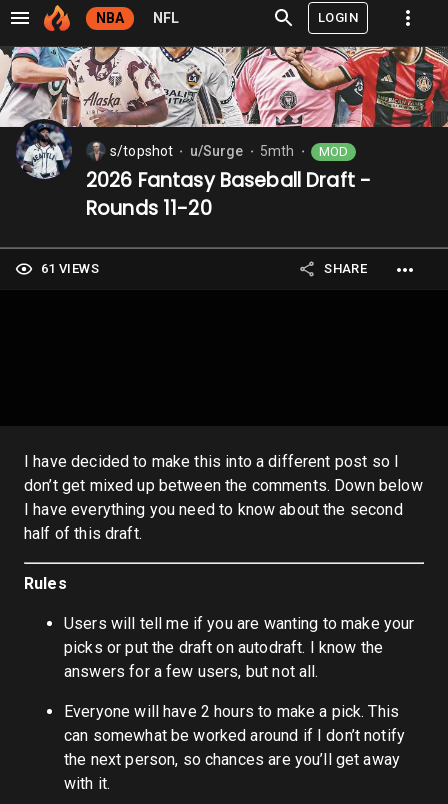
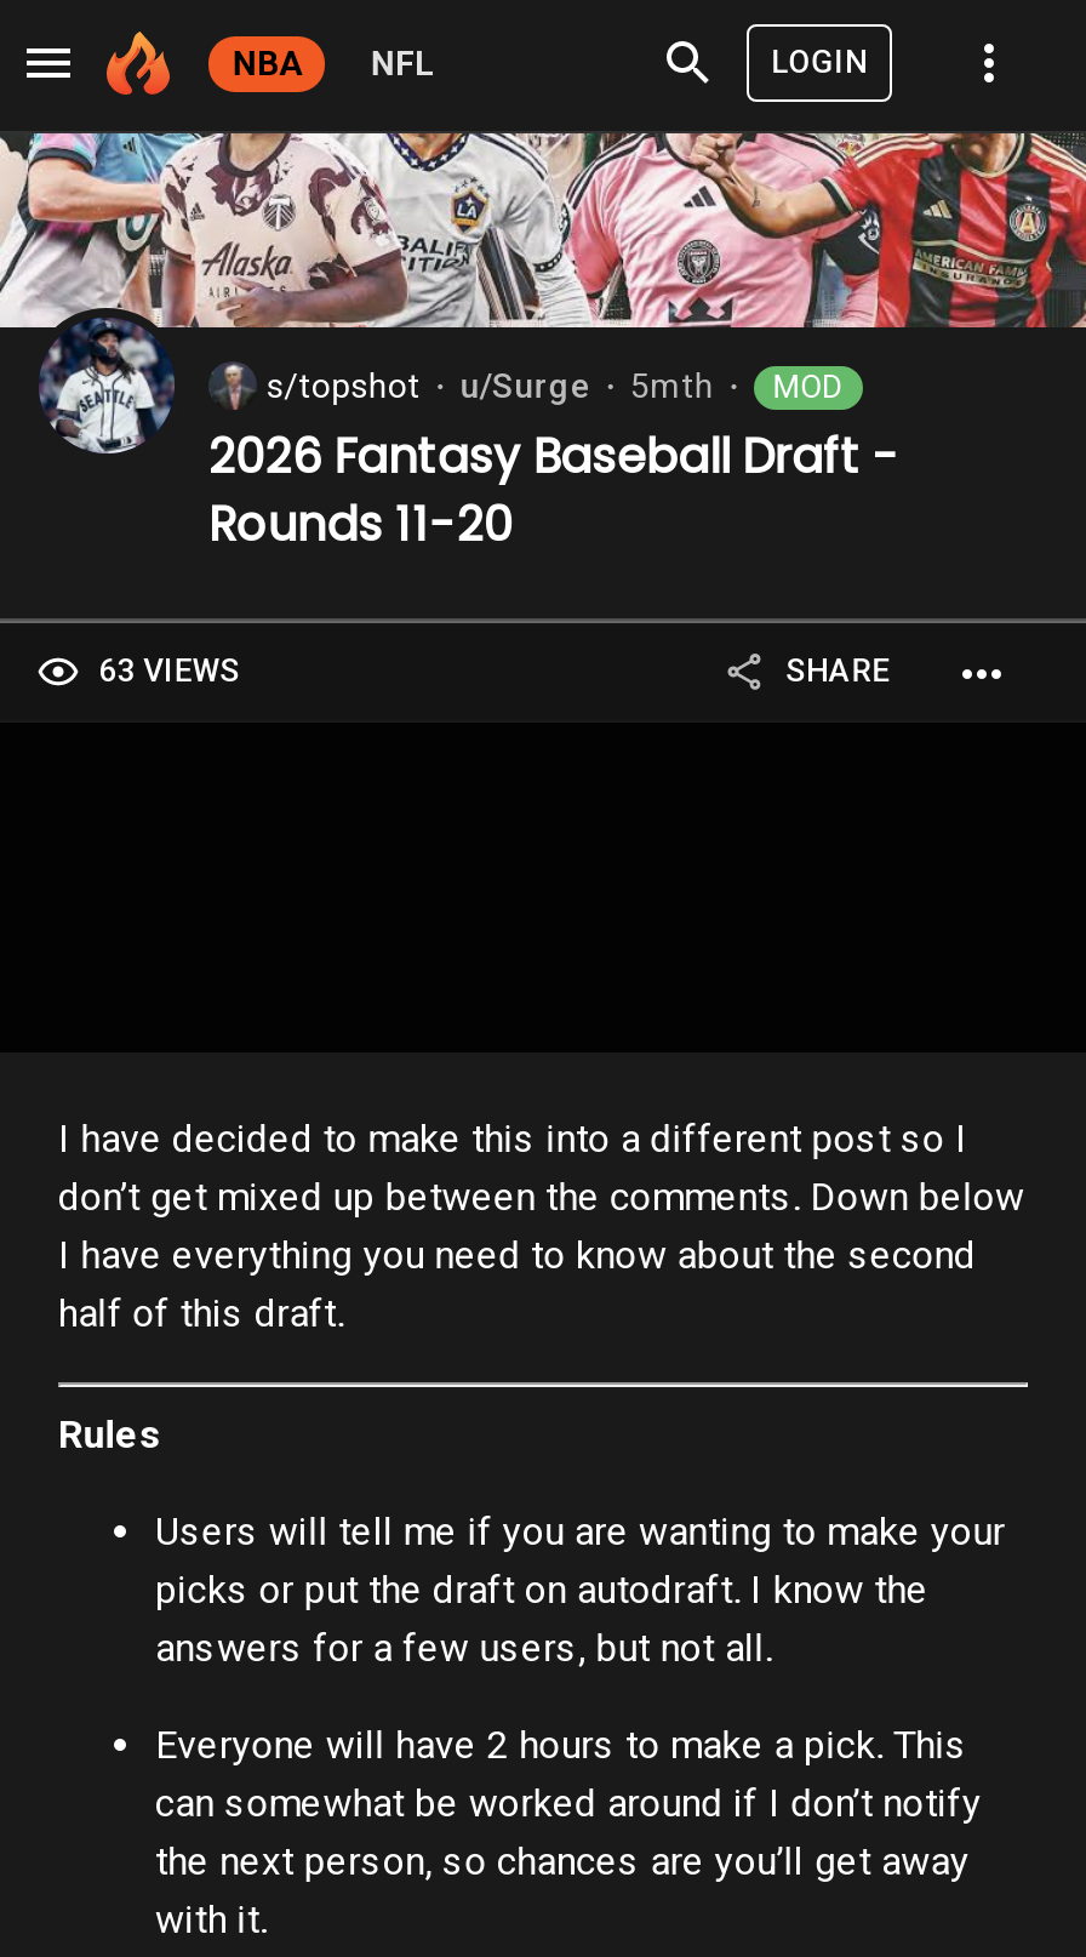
[41,261,99,276] 61 VIEWS -> [99,652,240,689] 63 VIEWS

